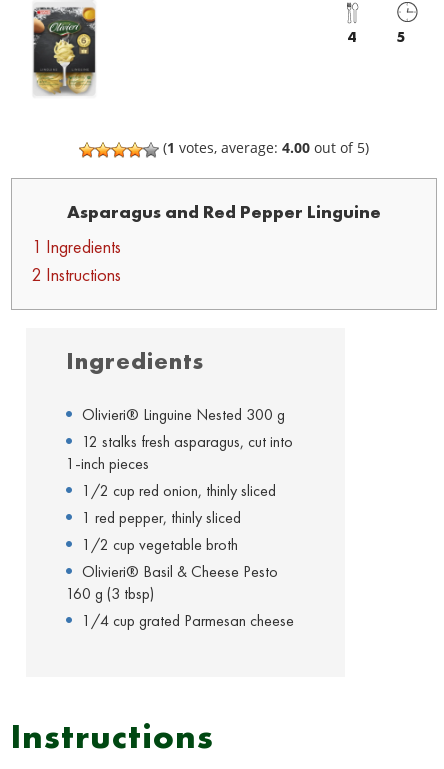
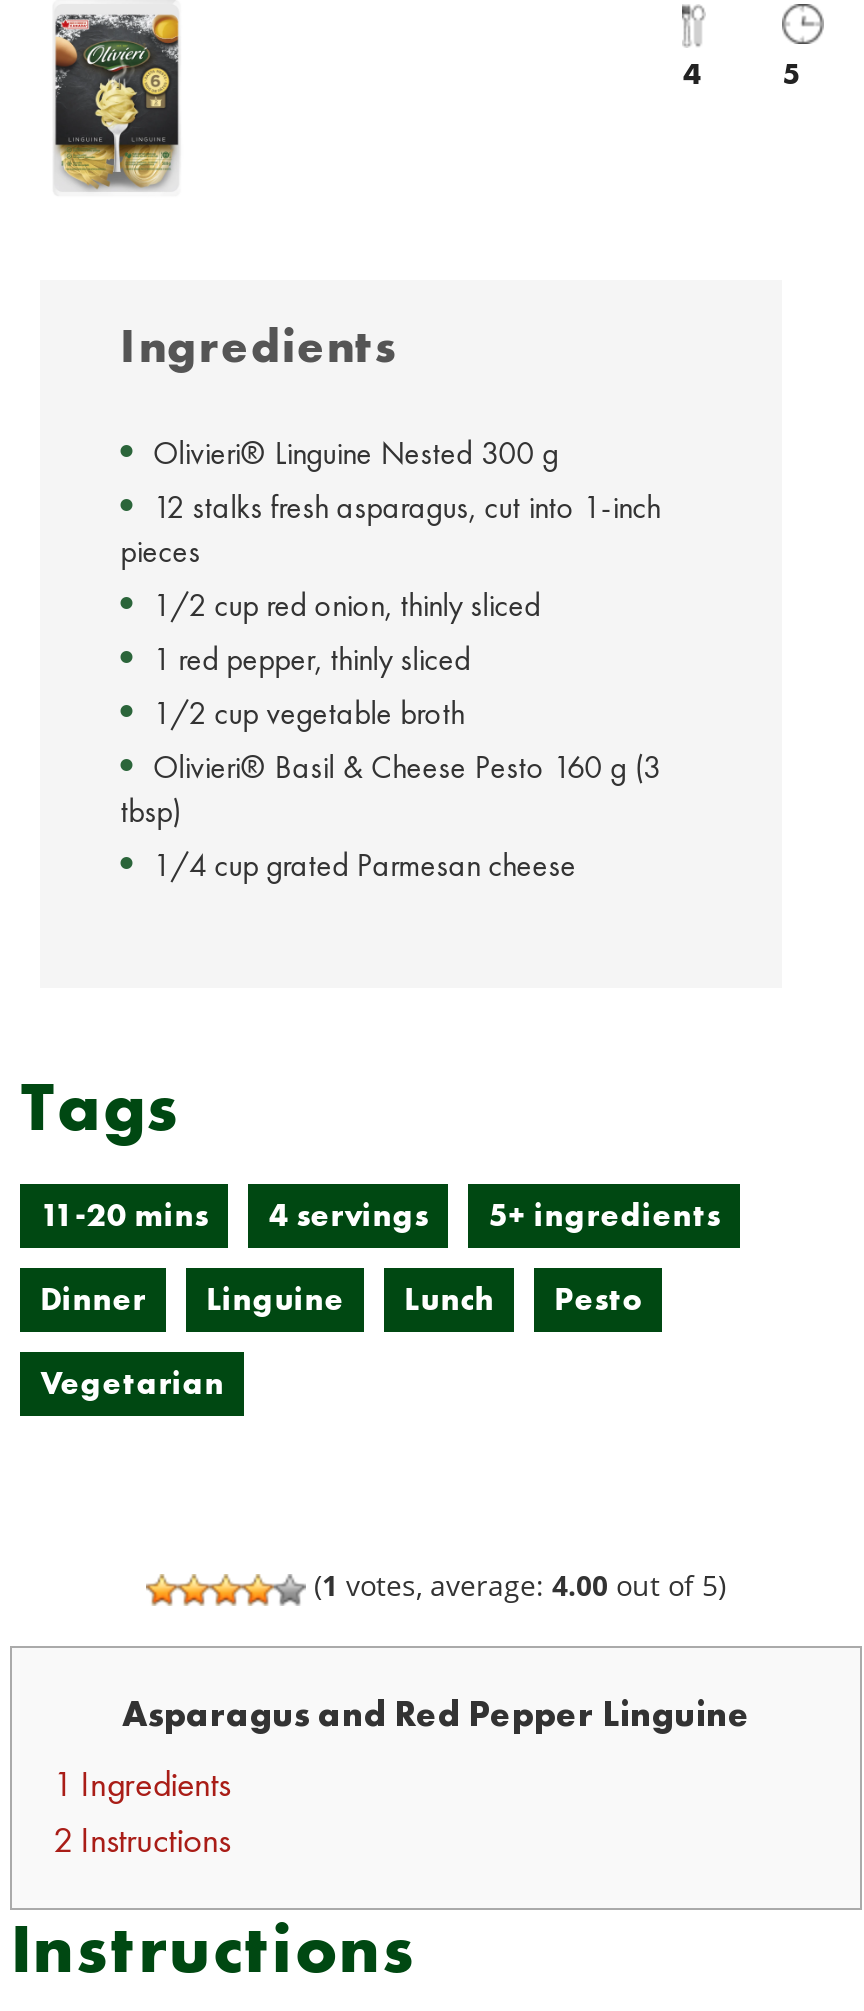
none -> [20,487,720,1405] 12 stalks fresh asparagus, cut into 1-inch | pieces | Olivieri® Basil & Cheese Pesto 160 g (3 | tbsp) | Tags | 11-20 mins | 4 servings | 5+ ingredients | Dinner | Linguine | Lunch | Pesto | Vegetarian
moved [32,138,381,286] -> [52,1567,750,1862]: (1 votes, average: 4.00 out of 5) | Asparagus and Red Pepper Linguine | 1 Ingredients | 2 Instructions
moved [66,345,285,425] -> [120,315,558,475]: Ingredients | Olivieri® Linguine Nested 300 g
[66,431,293,604] 12 stalks fresh asparagus, cut into | 1-inch pieces | Olivieri® Basil & Cheese Pesto | 160 g (3 tbsp) -> none
moved [82,480,276,555] -> [152,585,540,735]: 1/2 cup red onion, thinly sliced | 1 red pepper, thinly sliced | 1/2 cup vegetable broth
moved [82,610,294,631] -> [152,845,576,887]: 1/4 cup grated Parmesan cheese

